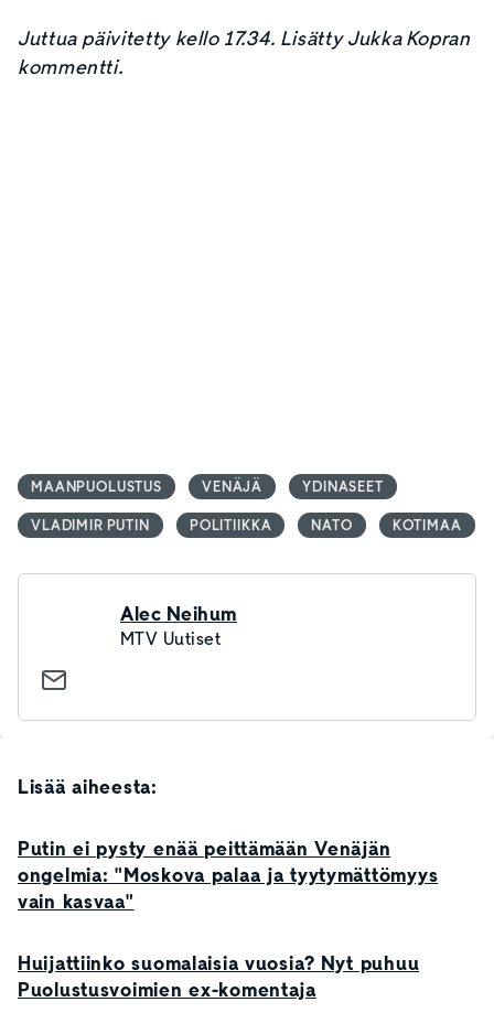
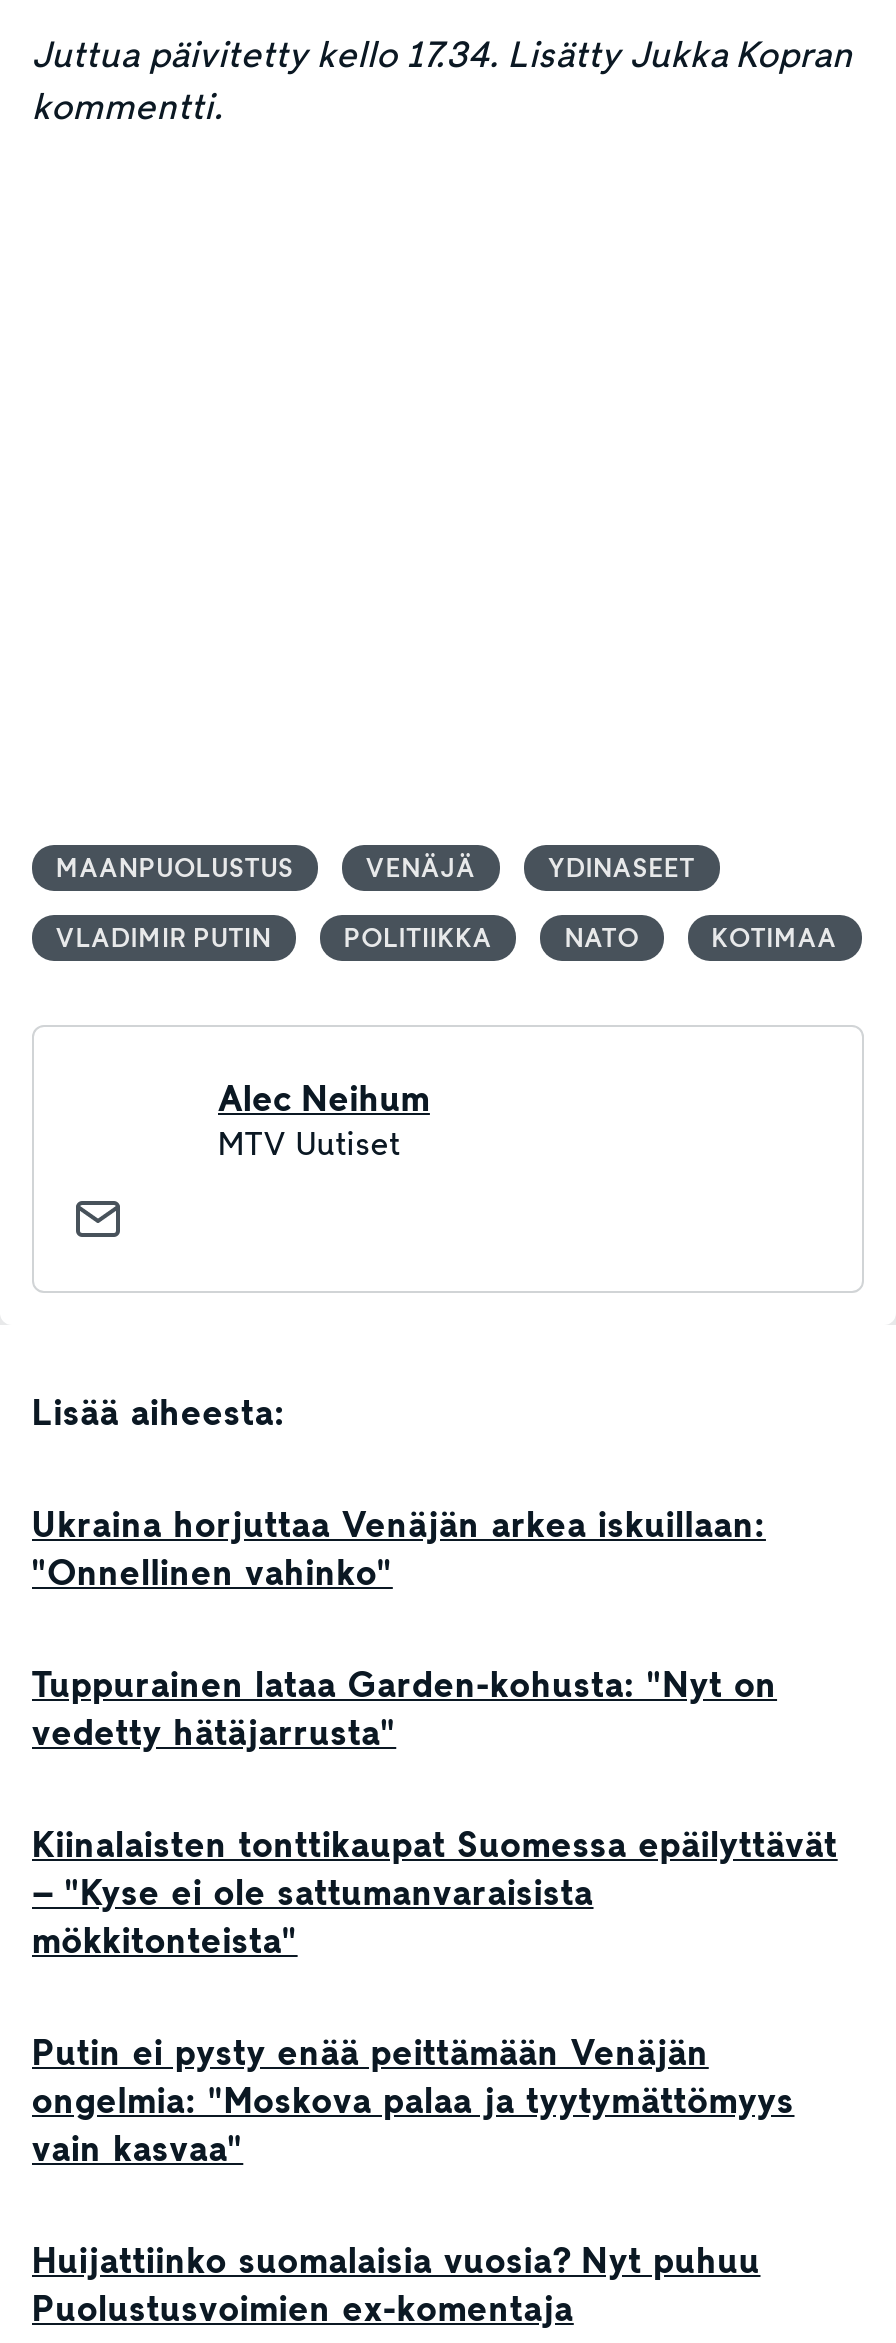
none -> [32,1501,838,1965] Ukraina horjuttaa Venäjän arkea iskuillaan: | "Onnellinen vahinko" | Tuppurainen lataa Garden-kohusta: "Nyt on | vedetty hätäjarrusta" | Kiinalaisten tonttikaupat Suomessa epäilyttävät | – "Kyse ei ole sattumanvaraisista | mökkitonteista"

